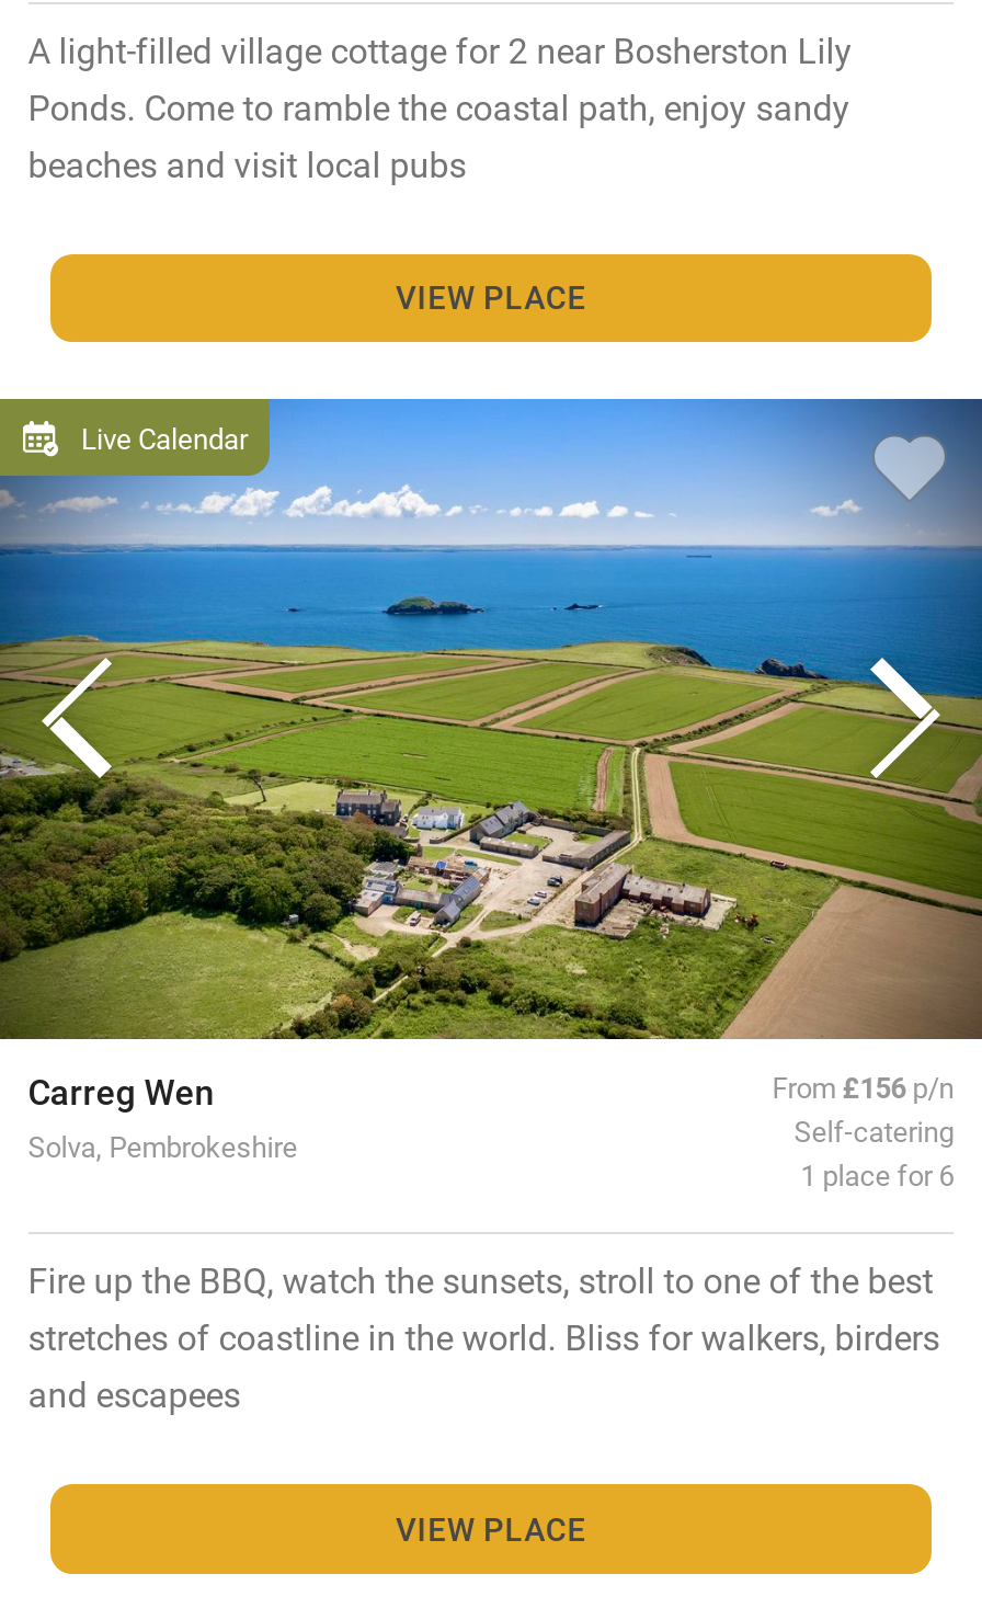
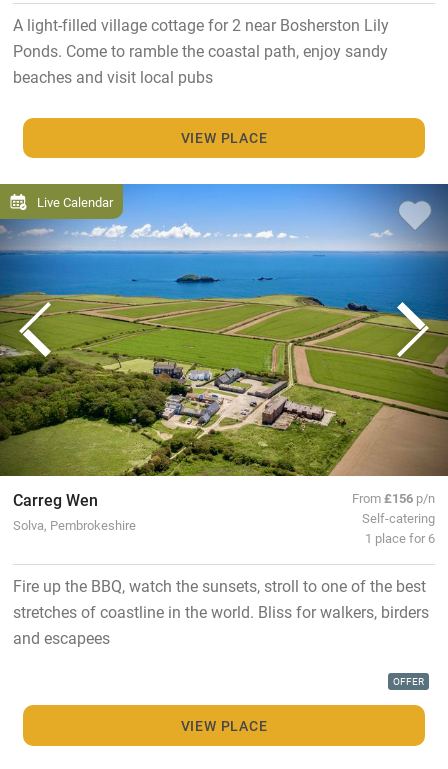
none -> [393,675,424,688] OFFER

